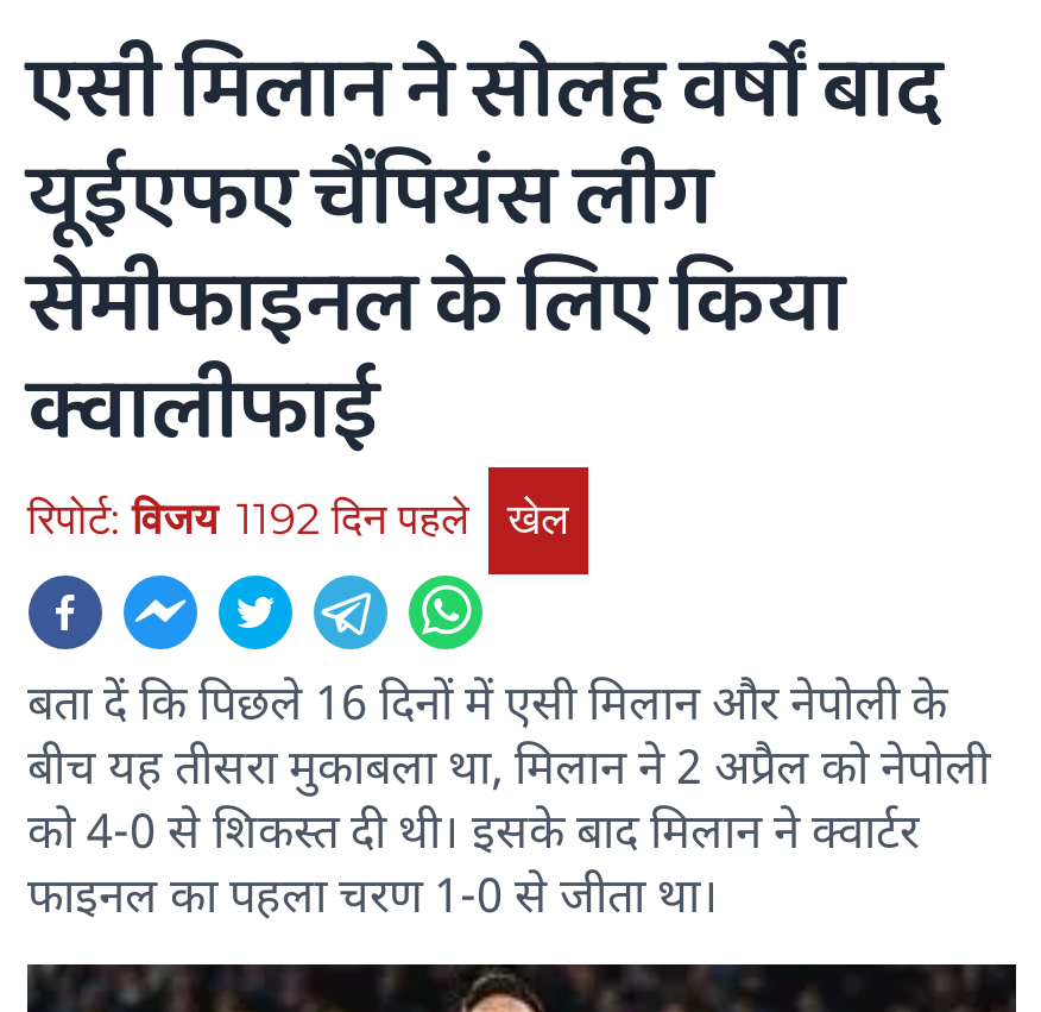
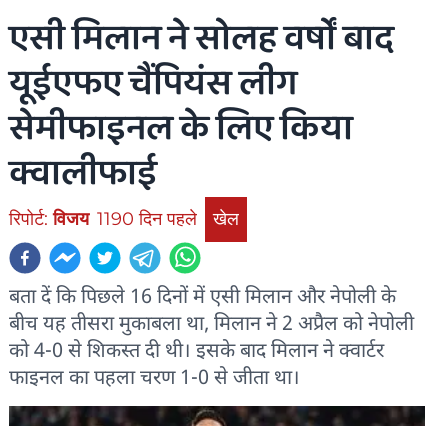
[27,494,469,546] रिपोर्ट: विजय 1192 दिन पहले -> [9,208,197,230] रिपोर्ट: विजय 1190 दिन पहले

